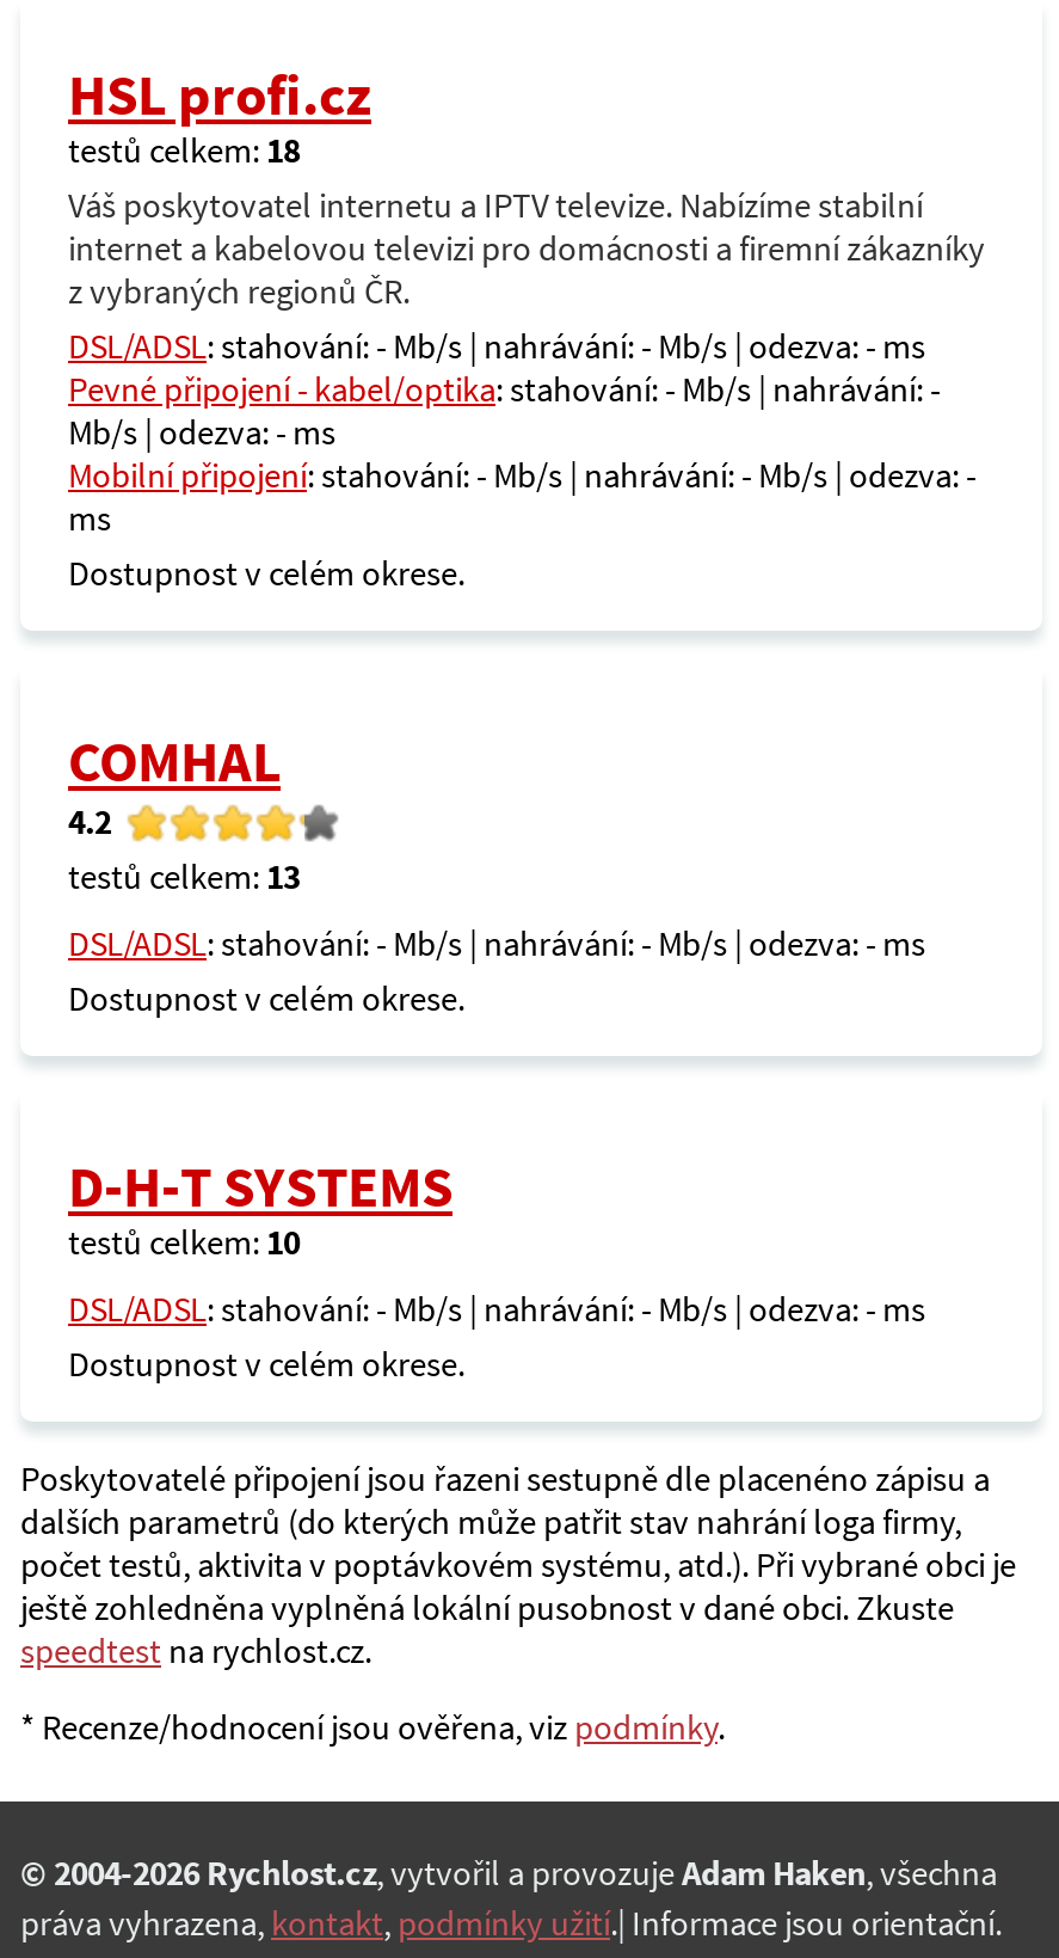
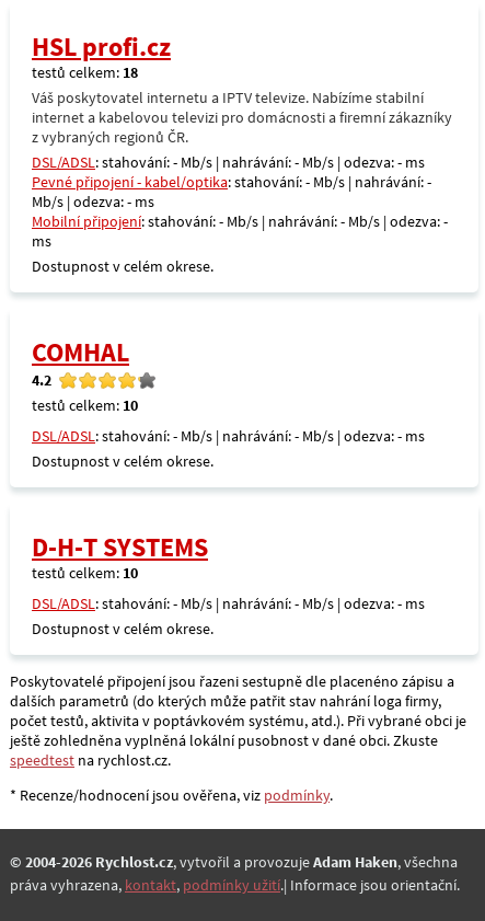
[68,855,300,898] testů celkem: 13 -> [32,395,138,415] testů celkem: 10

